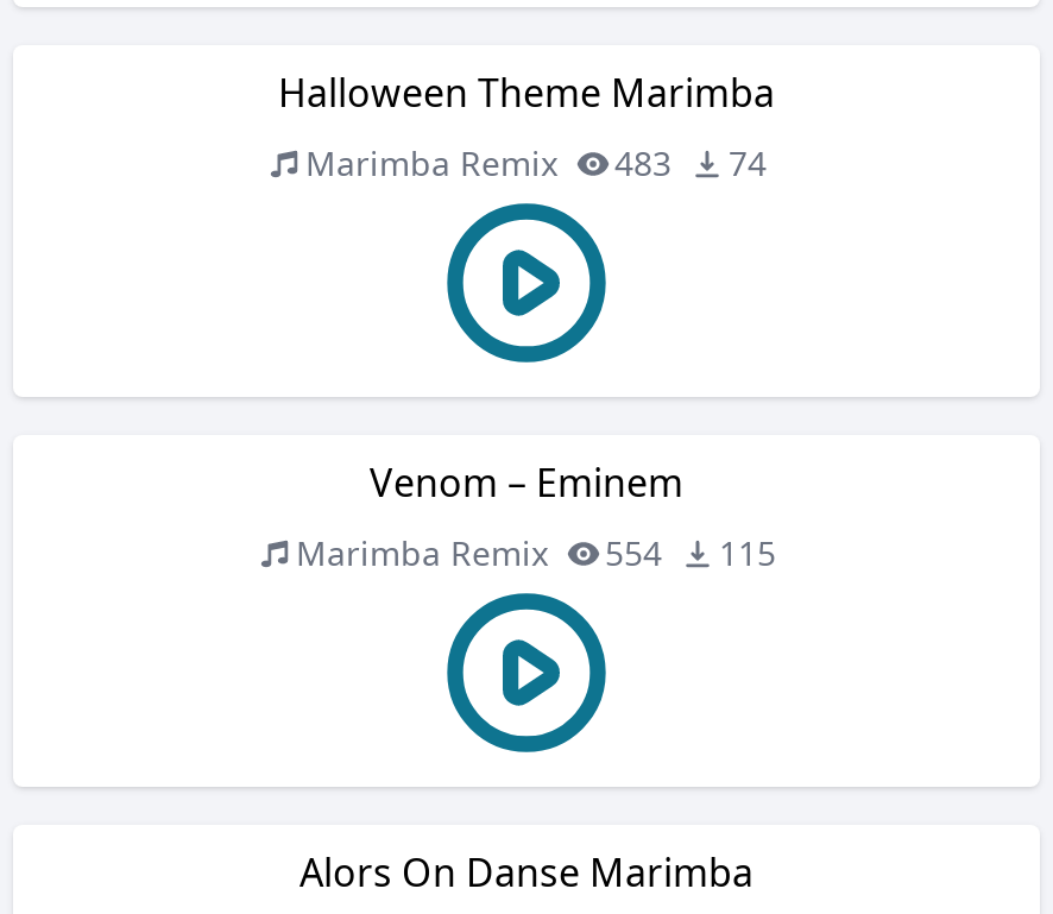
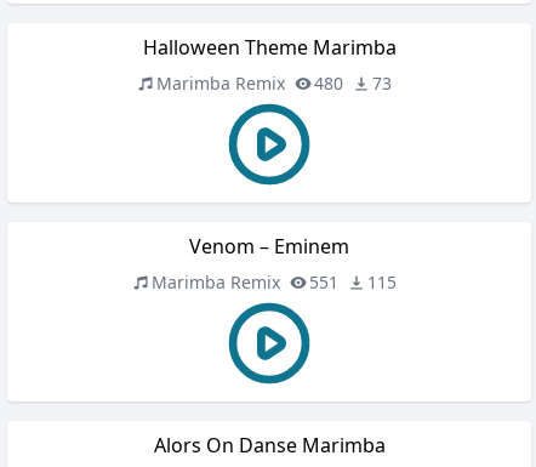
[614,140,671,185] 483 -> [314,72,343,95] 480
[729,140,767,185] 74 -> [372,72,392,95] 73
[296,530,776,575] Marimba Remix 554 115 -> [152,270,397,294] Marimba Remix 551 115

